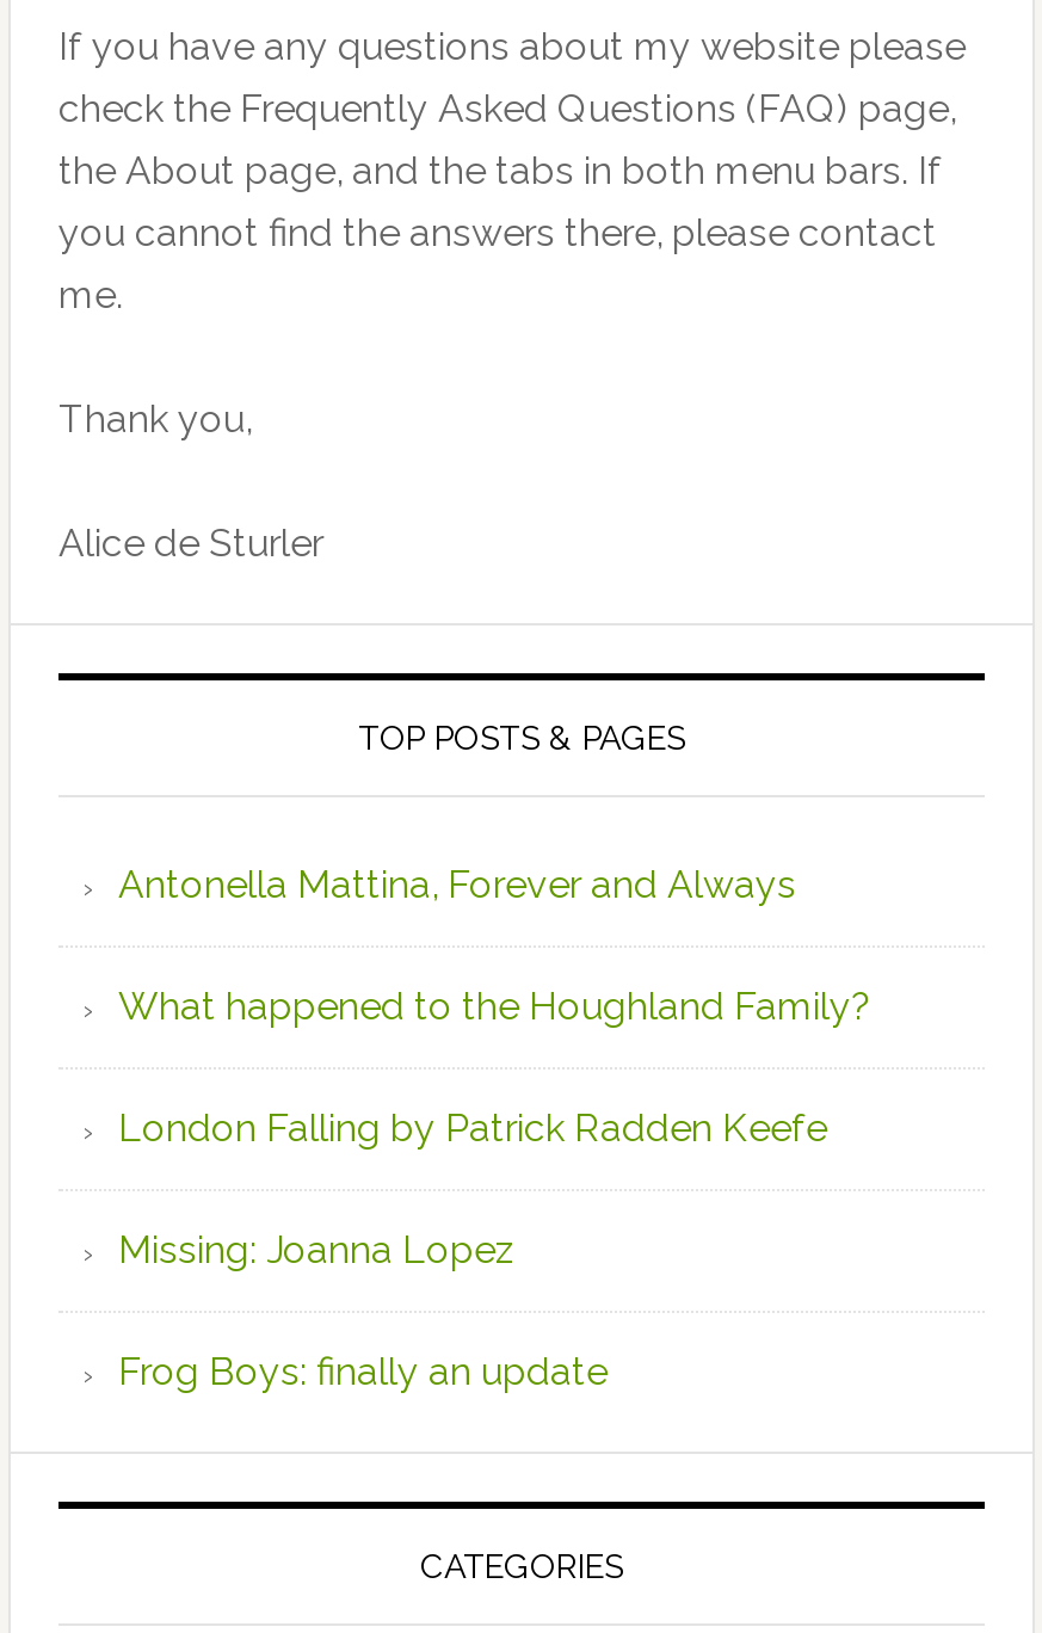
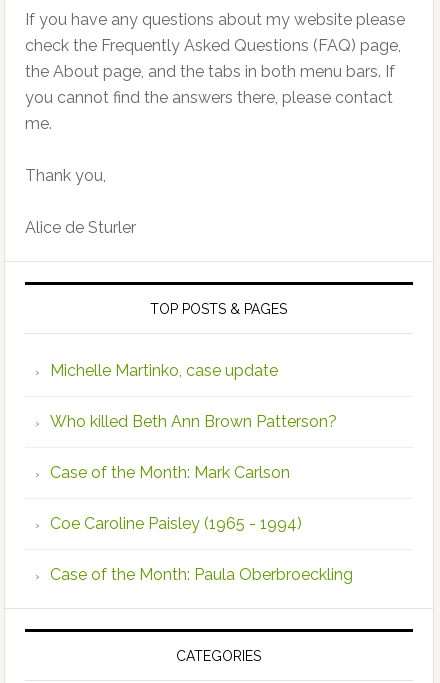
[118,862,796,907] Antonella Mattina, Forever and Always -> [50,361,278,380] Michelle Martinko, case update
[118,984,873,1029] What happened to the Houghland Family? -> [50,412,337,431] Who killed Beth Ann Brown Patterson?
[118,1105,827,1151] London Falling by Patrick Radden Keefe -> [50,463,290,482] Case of the Month: Mark Carlson
[118,1227,517,1272] Missing: Joanna Lopez -> [50,514,302,533] Coe Caroline Paisley (1965 - 1994)
[118,1349,608,1394] Frog Boys: finally an update -> [50,565,353,584] Case of the Month: Paula Oberbroeckling

